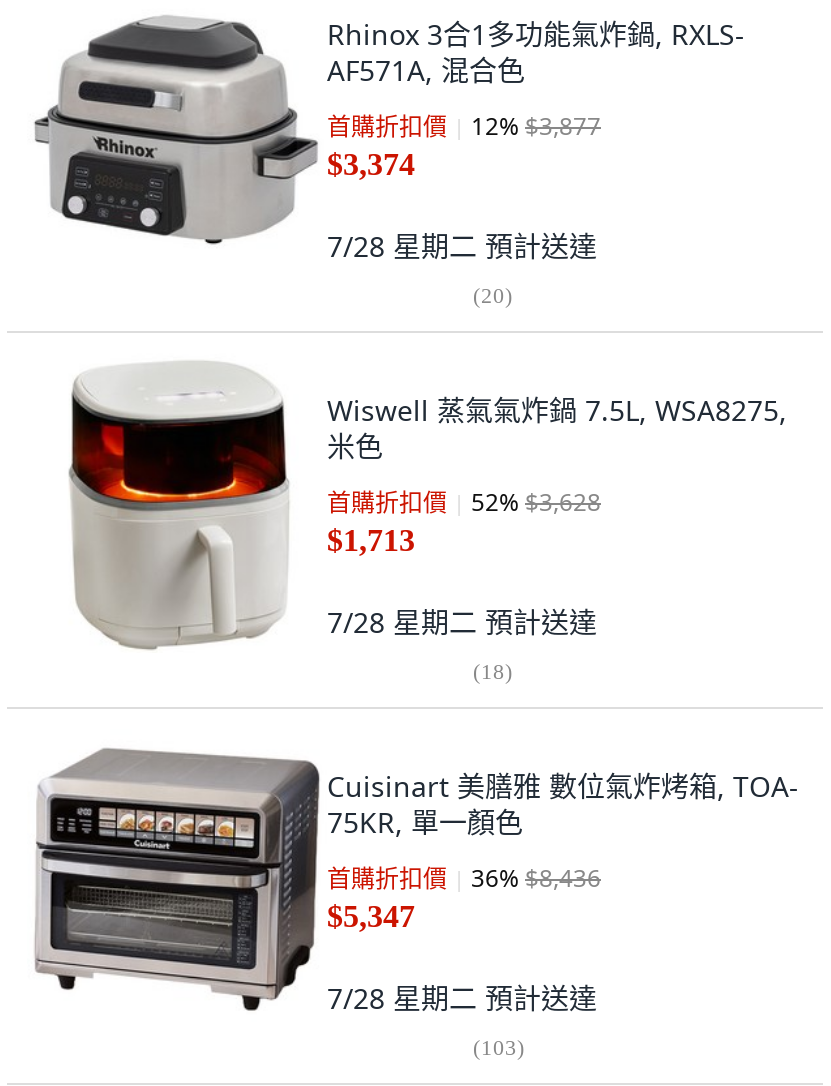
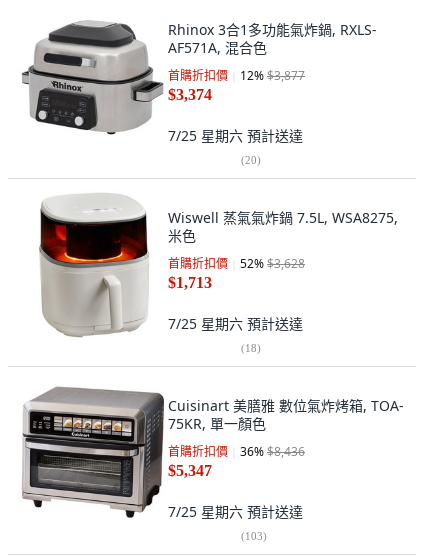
[327,227,597,265] 7/28 星期二預計送達 -> [168,126,303,145] 7/25 星期六預計送達
[327,603,597,641] 7/28 星期二預計送達 -> [168,314,303,333] 7/25 星期六預計送達
[327,979,597,1017] 7/28 星期二預計送達 -> [168,502,303,521] 7/25 星期六預計送達

